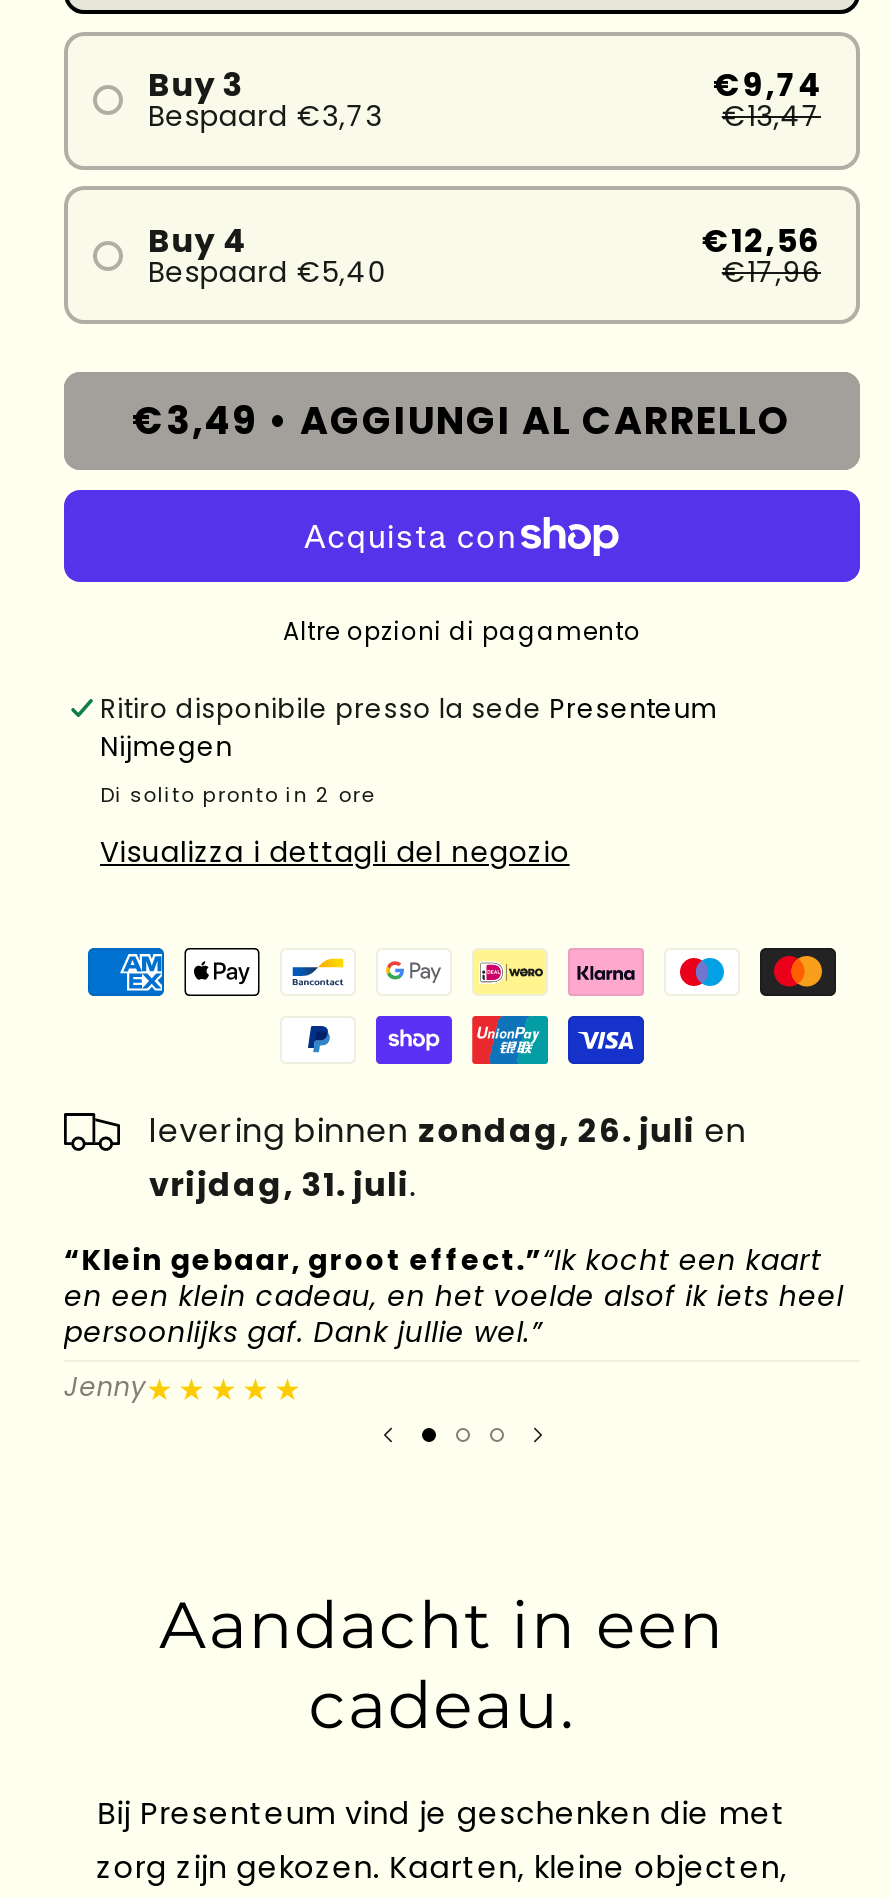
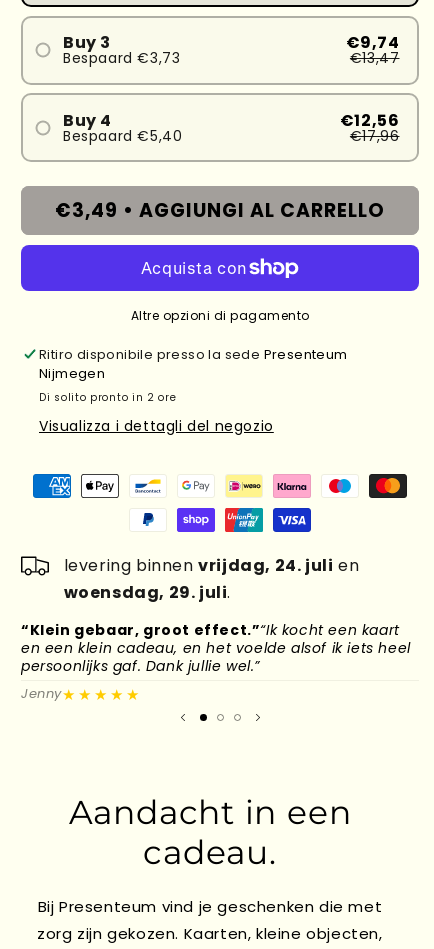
[149,1109,747,1155] levering binnen zondag, 26. juli en -> [63,554,359,577] levering binnen vrijdag, 24. juli en
[149,1163,417,1209] vrijdag, 31. juli. -> [63,581,231,604] woensdag, 29. juli.

